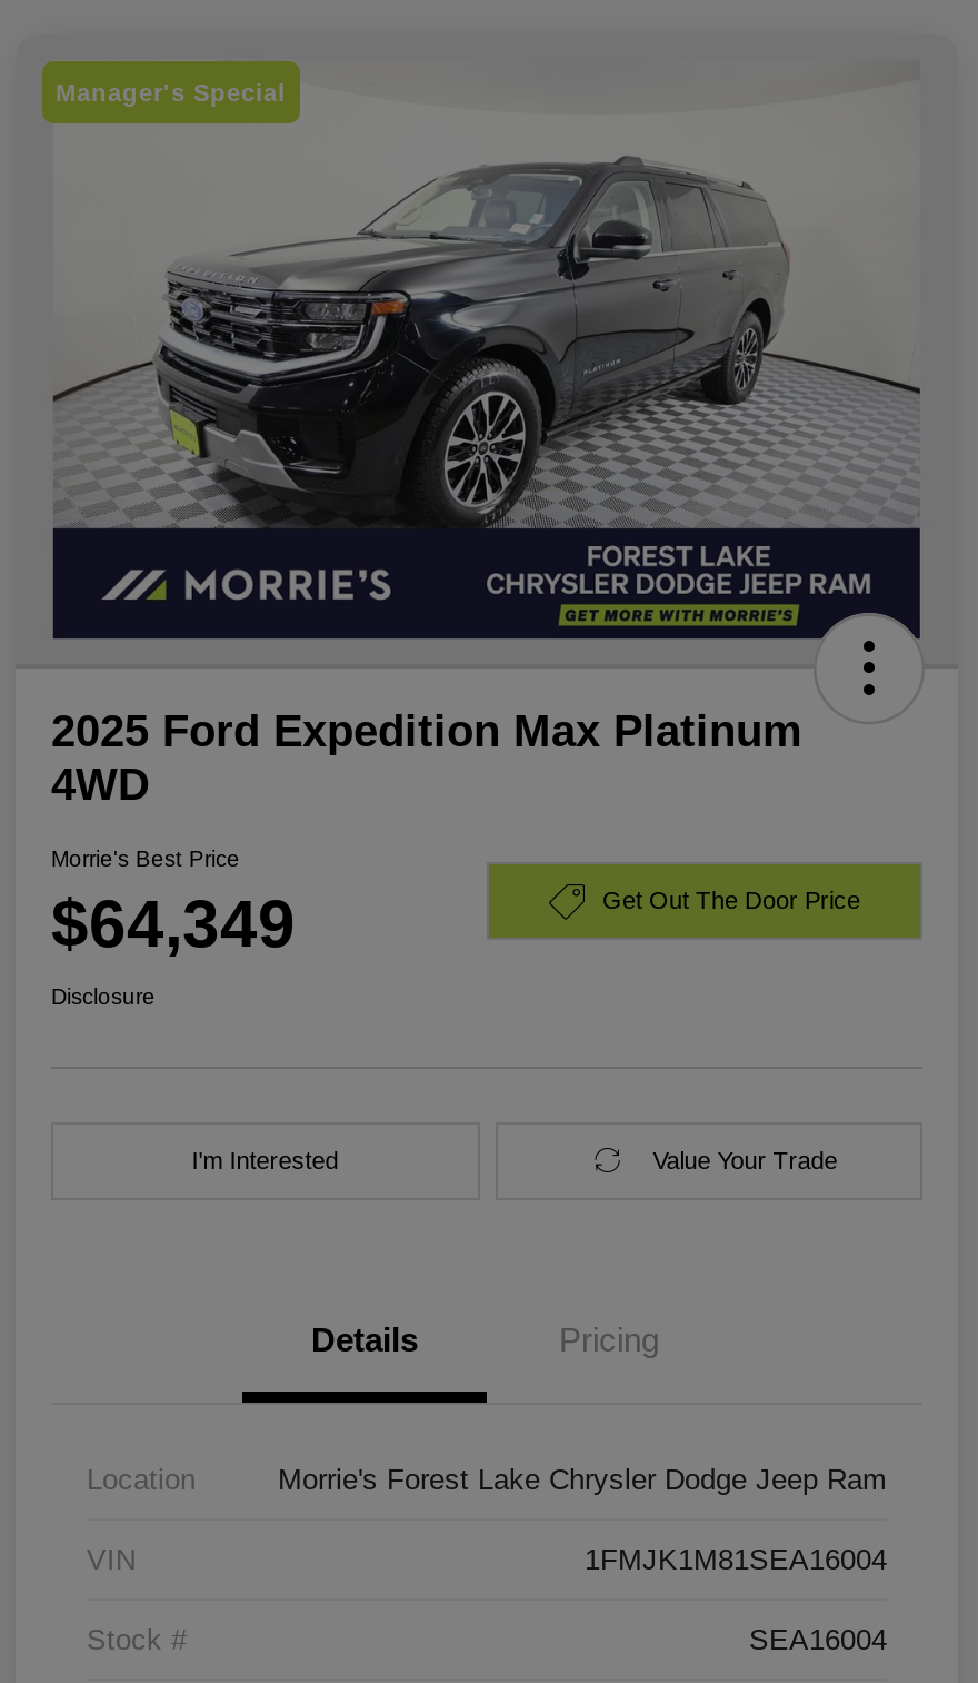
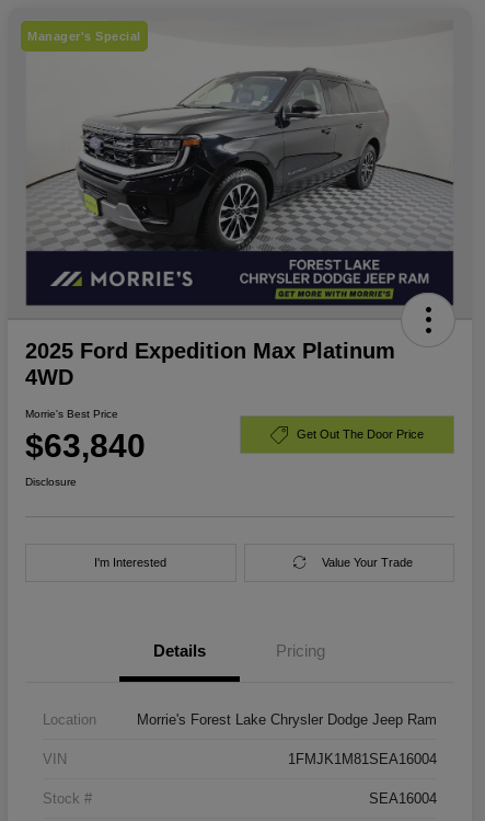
[51,886,296,960] $64,349 -> [25,427,146,463] $63,840

